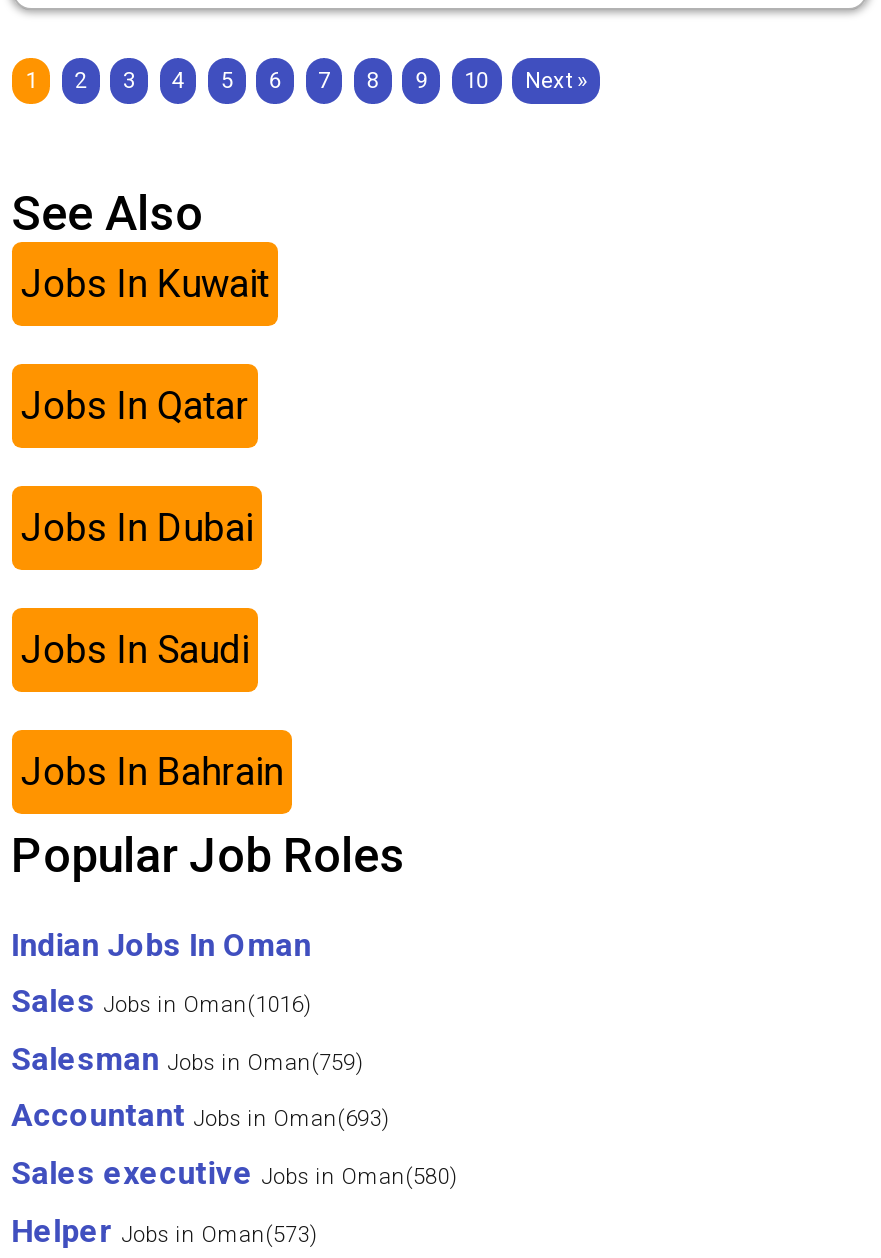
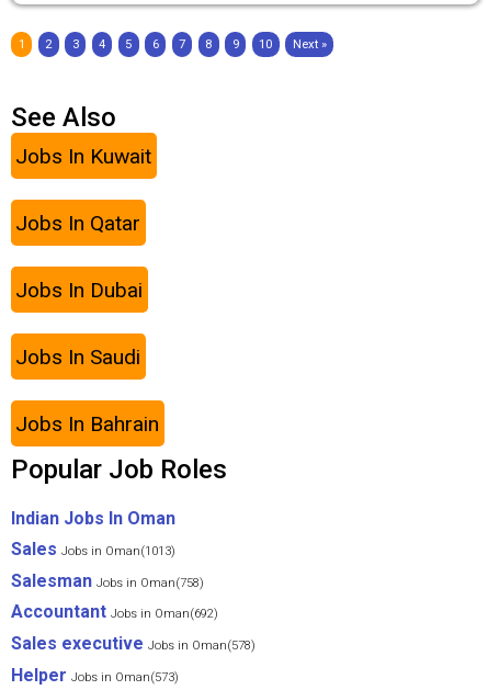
[11,982,311,1020] Sales Jobs in Oman(1016) -> [11,539,175,560] Sales Jobs in Oman(1013)
[11,1040,363,1078] Salesman Jobs in Oman(759) -> [11,570,204,591] Salesman Jobs in Oman(758)
[11,1097,389,1135] Accountant Jobs in Oman(693) -> [11,602,218,622] Accountant Jobs in Oman(692)
[11,1154,457,1192] Sales executive Jobs in Oman(580) -> [11,633,255,654] Sales executive Jobs in Oman(578)

